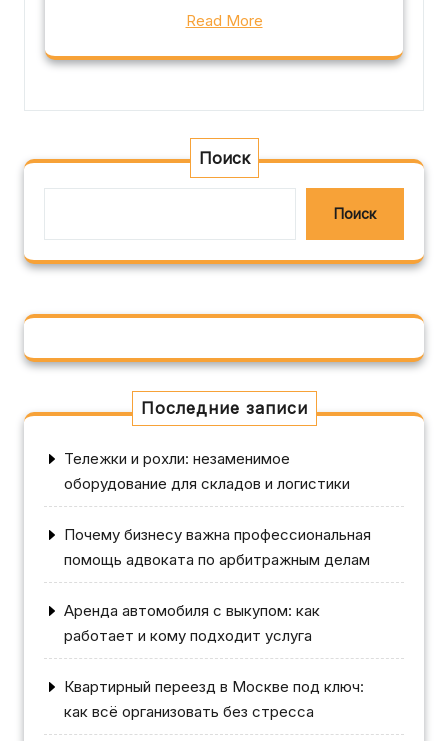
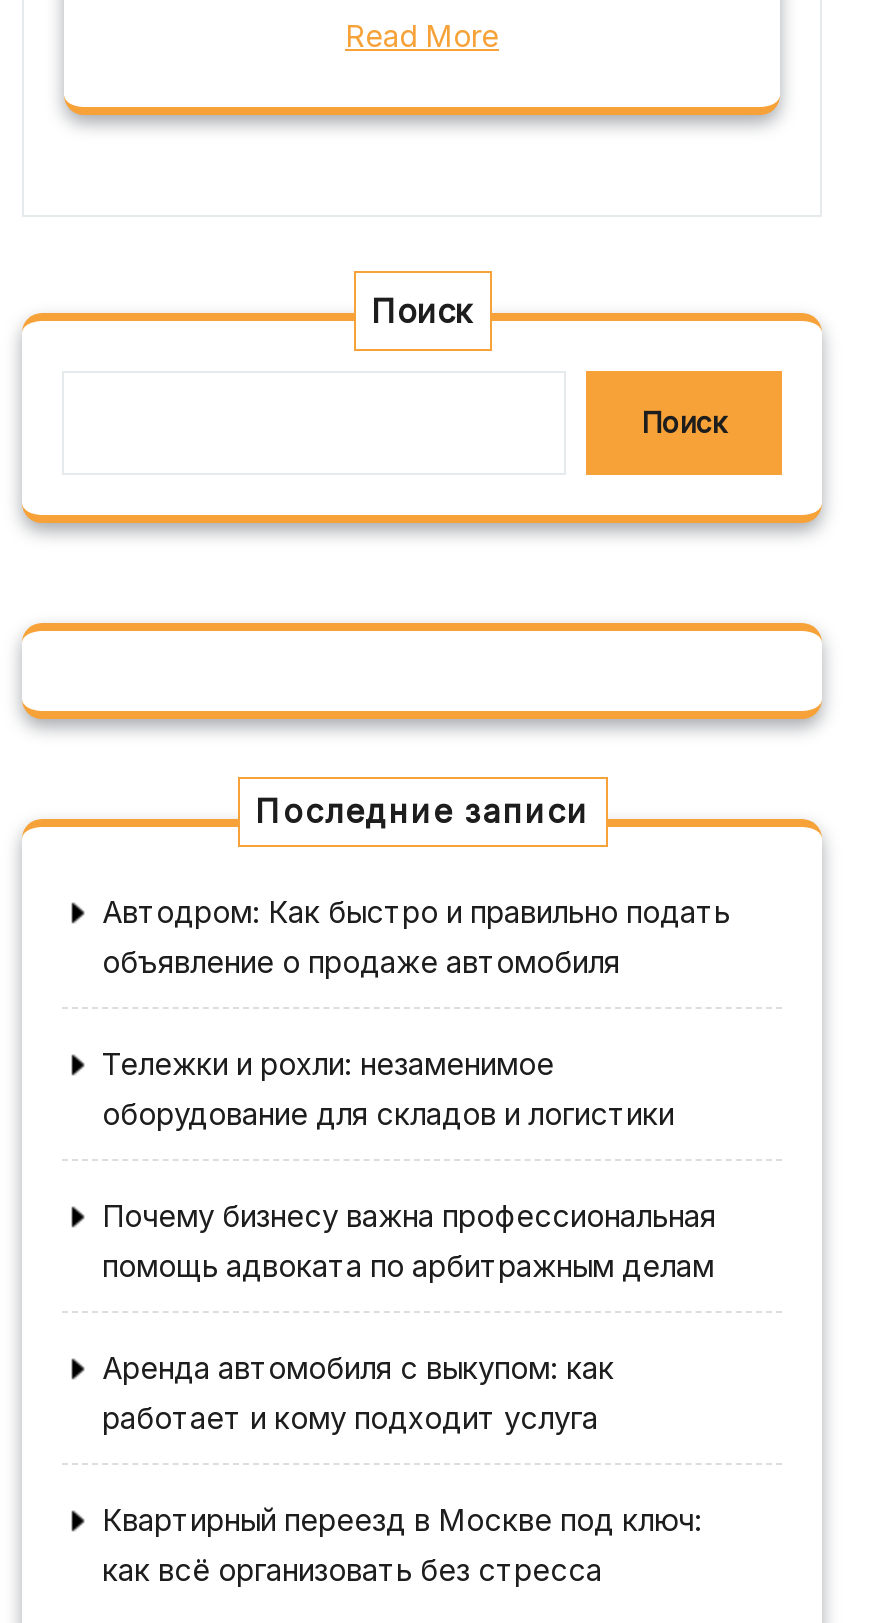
none -> [102,893,730,981] Автодром: Как быстро и правильно подать | объявление о продаже автомобиля

